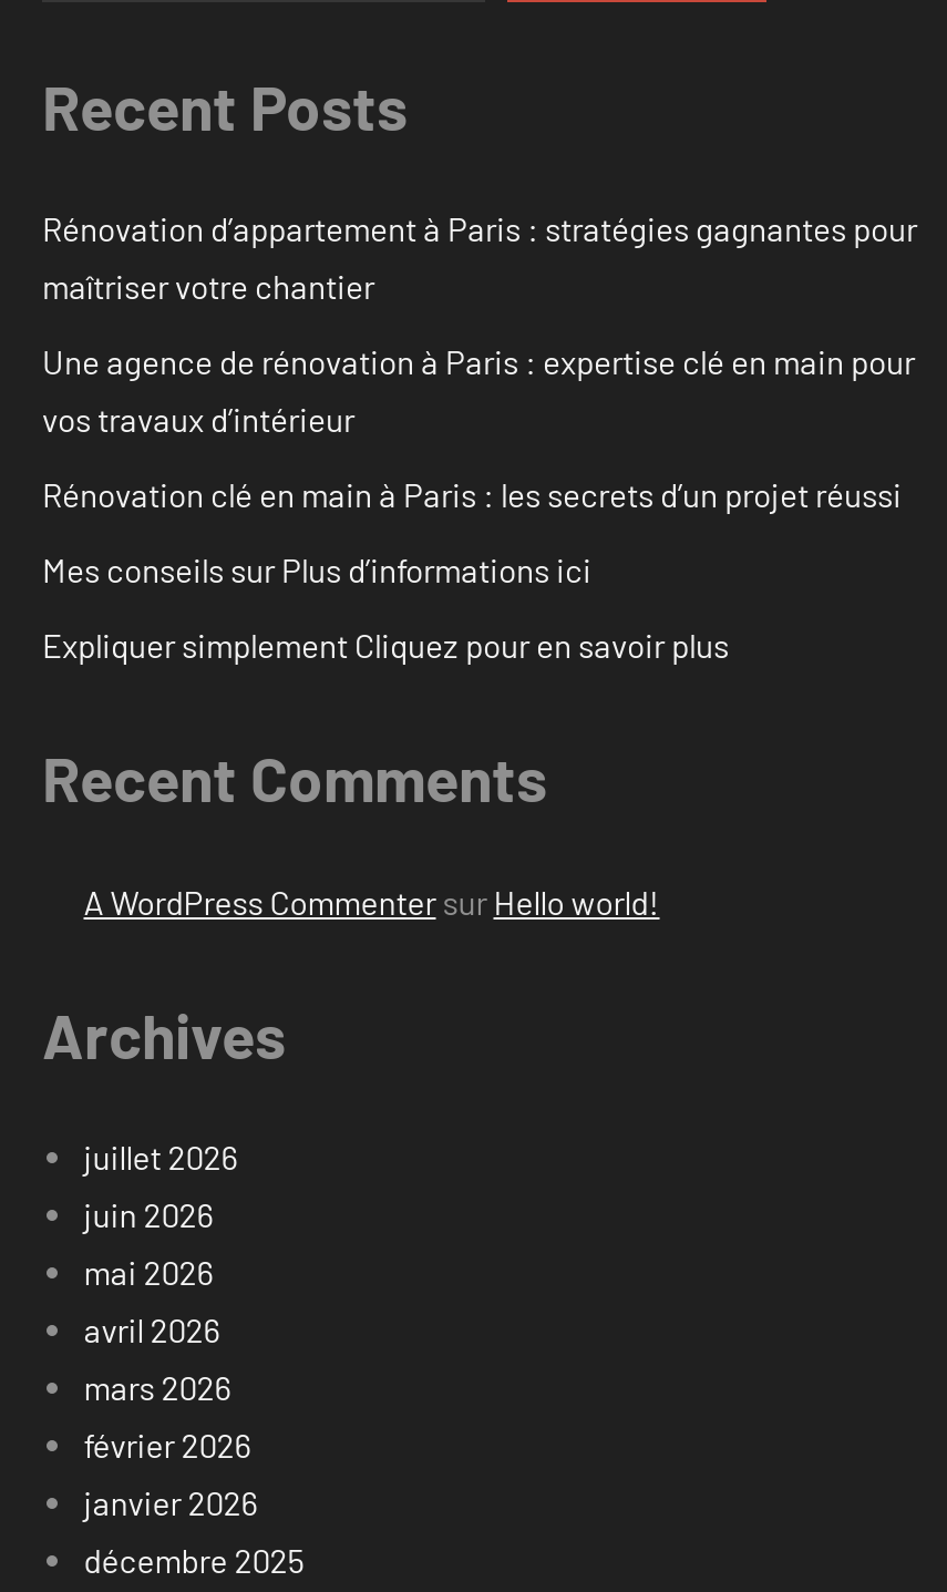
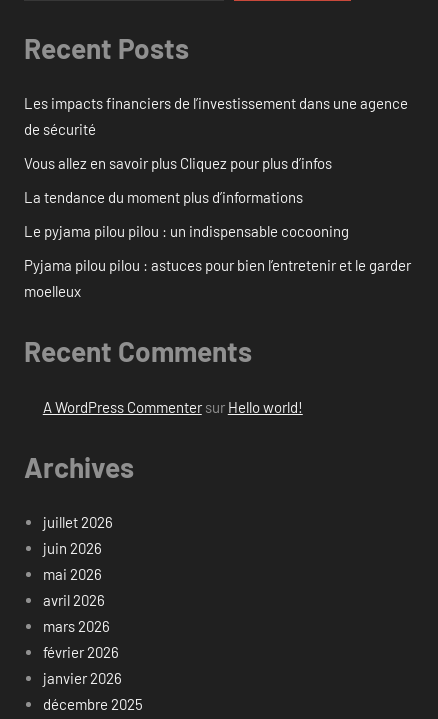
[42,209,917,306] Rénovation d’appartement à Paris : stratégies gagnantes pour | maîtriser votre chantier -> [24,94,408,138] Les impacts financiers de l’investissement dans une agence | de sécurité
[42,342,915,439] Une agence de rénovation à Paris : expertise clé en main pour | vos travaux d’intérieur -> [24,154,332,172] Vous allez en savoir plus Cliquez pour plus d’infos
[42,475,902,515] Rénovation clé en main à Paris : les secrets d’un projet réussi -> [24,188,303,206] La tendance du moment plus d’informations
[42,550,591,590] Mes conseils sur Plus d’informations ici -> [24,222,349,240] Le pyjama pilou pilou : un indispensable cocooning
[42,625,729,665] Expliquer simplement Cliquez pour en savoir plus -> [24,256,411,300] Pyjama pilou pilou : astuces pour bien l’entretenir et le garder | moelleux

